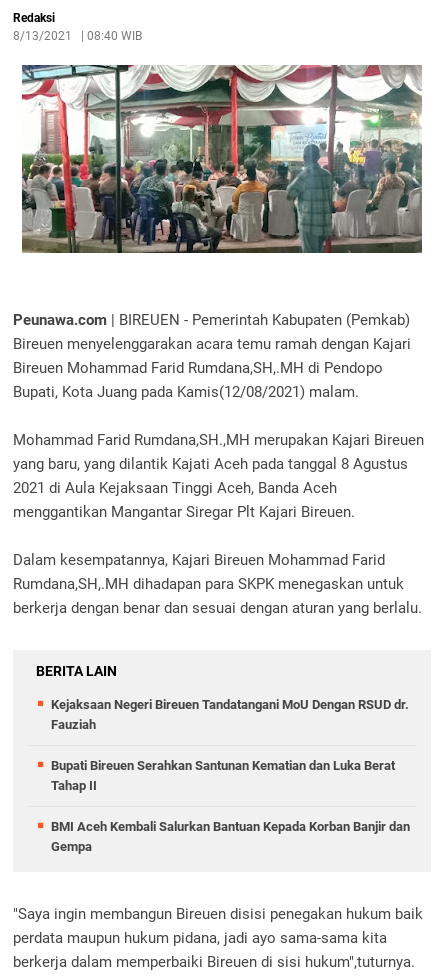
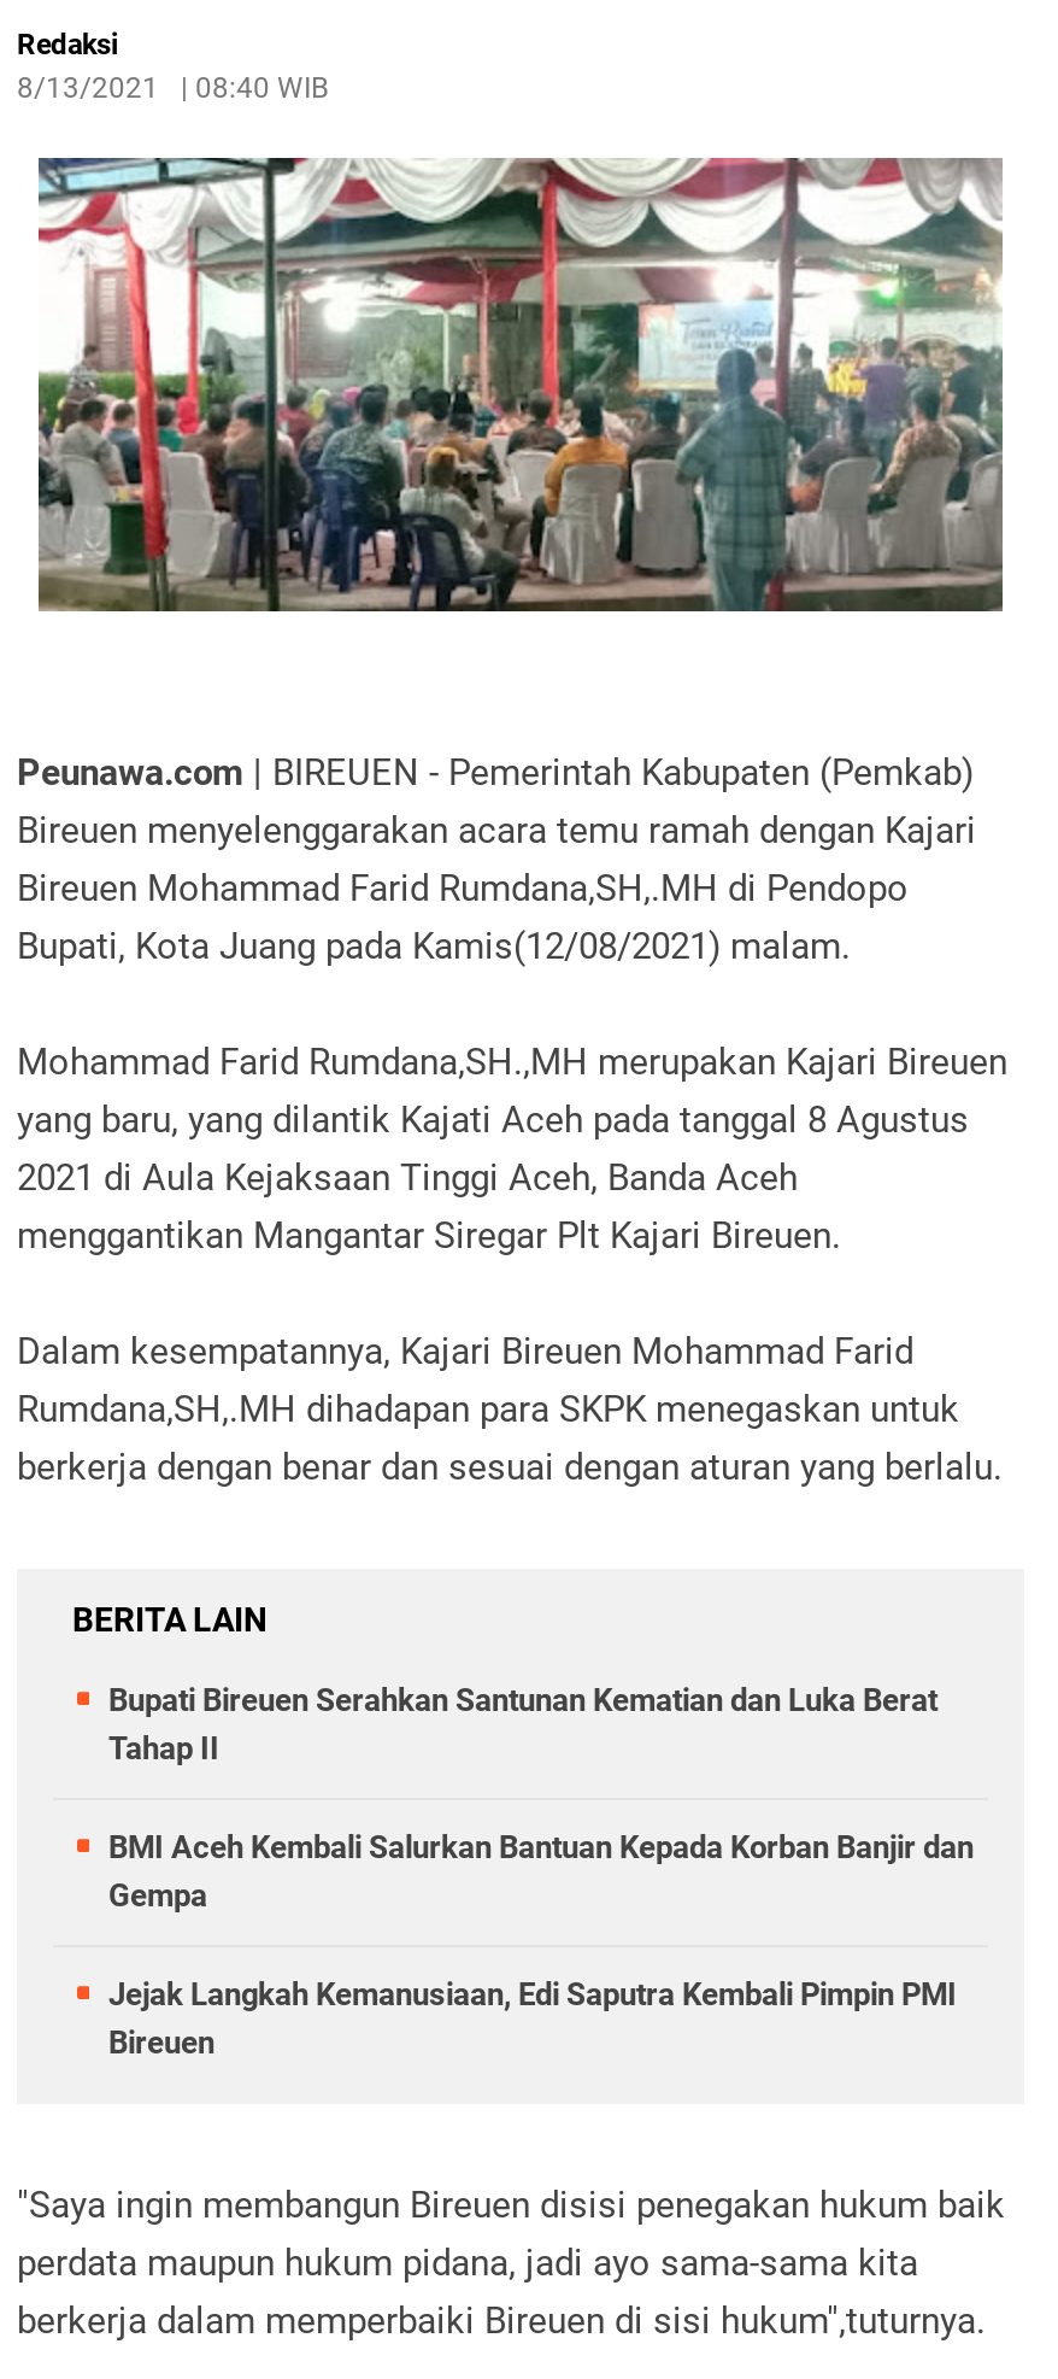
[51,697,409,732] Kejaksaan Negeri Bireuen Tandatangani MoU Dengan RSUD dr. | Fauziah -> none
moved [51,758,410,854] -> [108,1683,974,1915]: Bupati Bireuen Serahkan Santunan Kematian dan Luka Berat | Tahap II | BMI Aceh Kembali Salurkan Bantuan Kepada Korban Banjir dan | Gempa
none -> [108,1977,957,2062] Jejak Langkah Kemanusiaan, Edi Saputra Kembali Pimpin PMI | Bireuen

